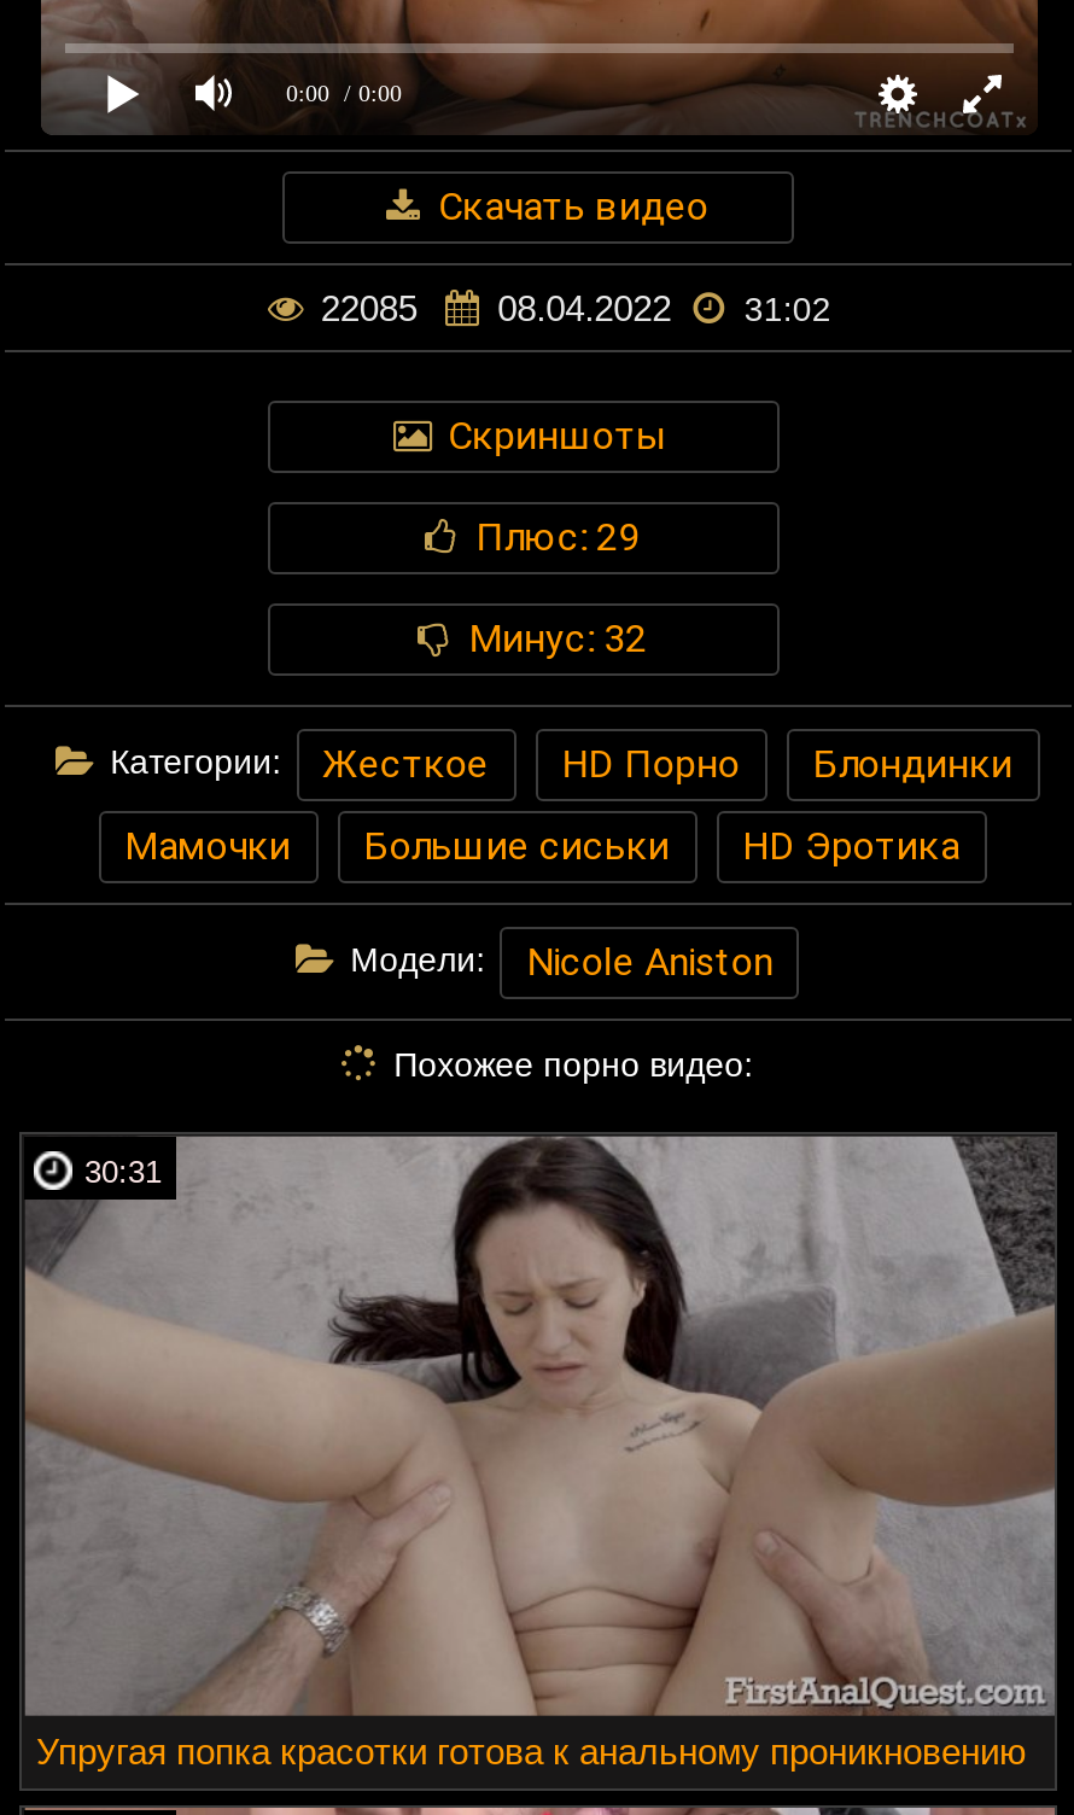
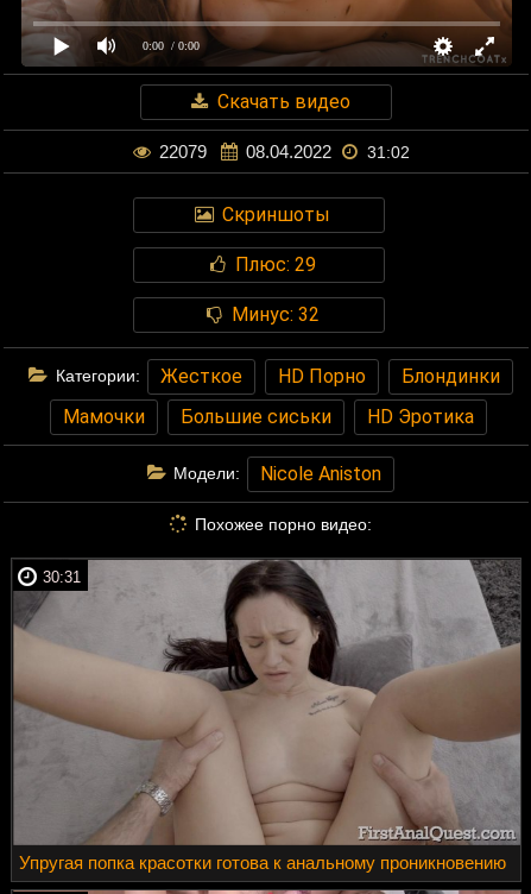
[311,288,831,329] 22085 08.04.2022 31:02 -> [154,142,410,162] 22079 08.04.2022 31:02

